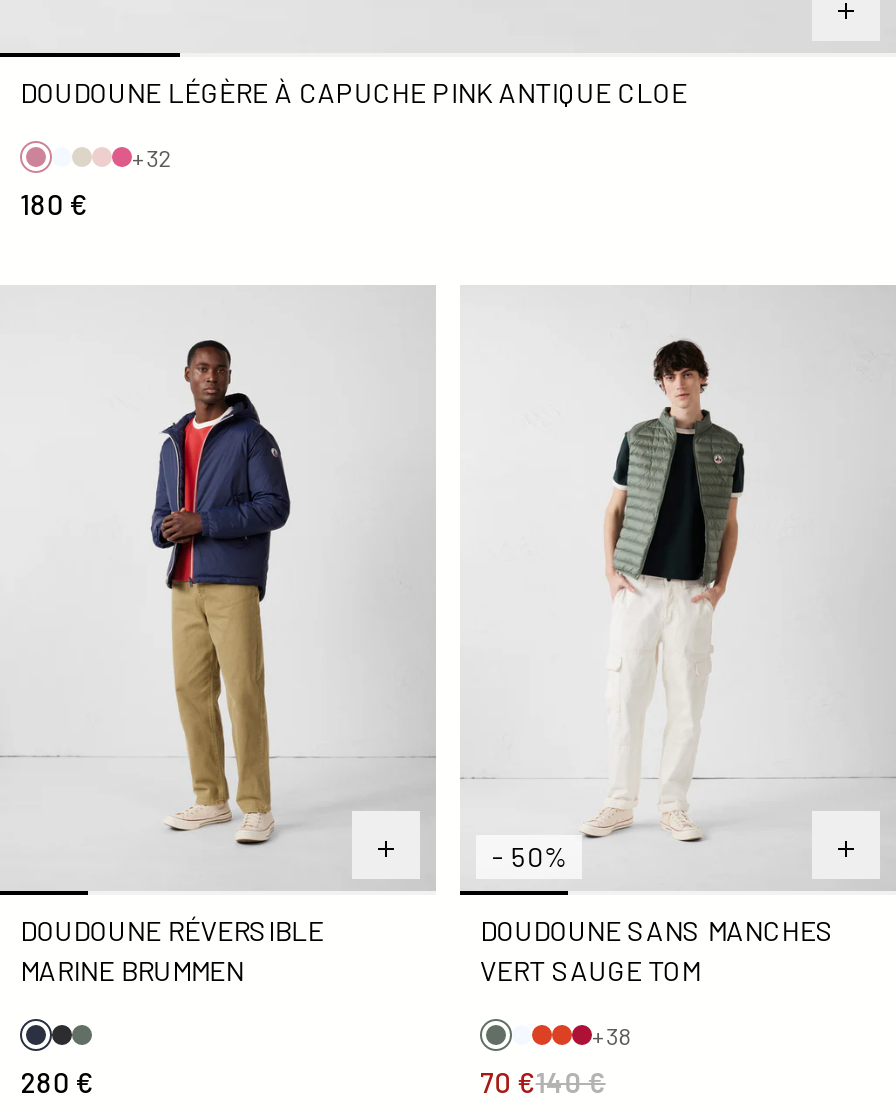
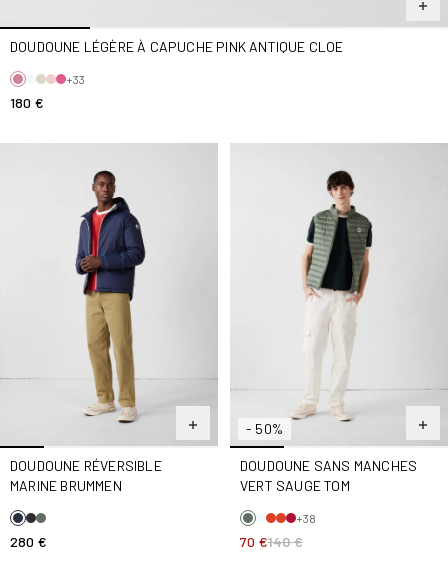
[132,142,173,170] +32 -> [66,71,86,85] +33

